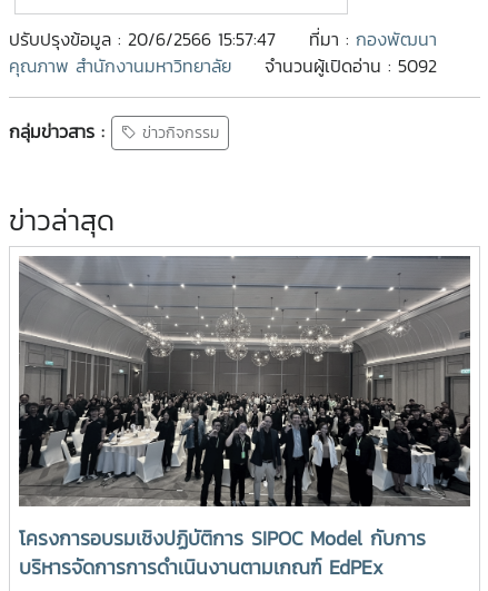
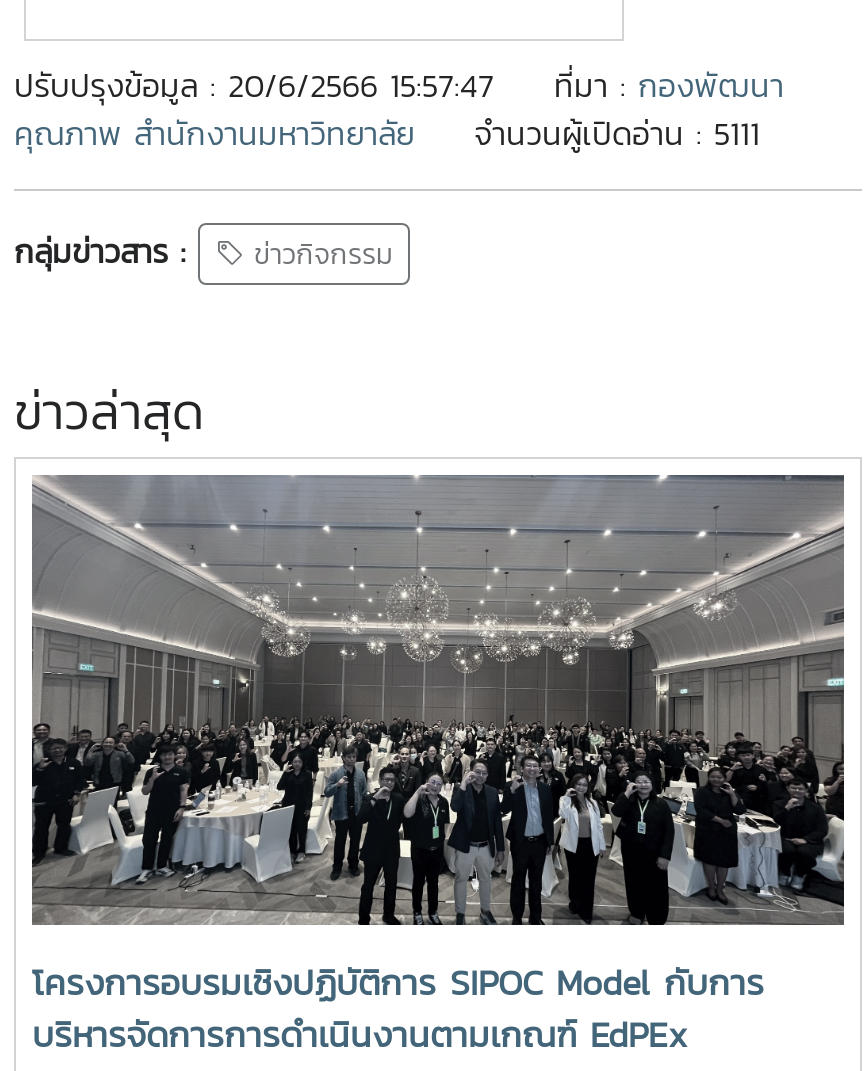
[265,52,437,79] จำนวนผู้เปิดอ่าน : 5092 -> [474,109,760,157] จำนวนผู้เปิดอ่าน : 5111

